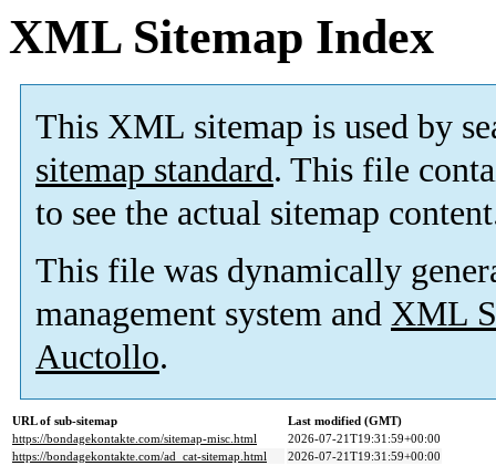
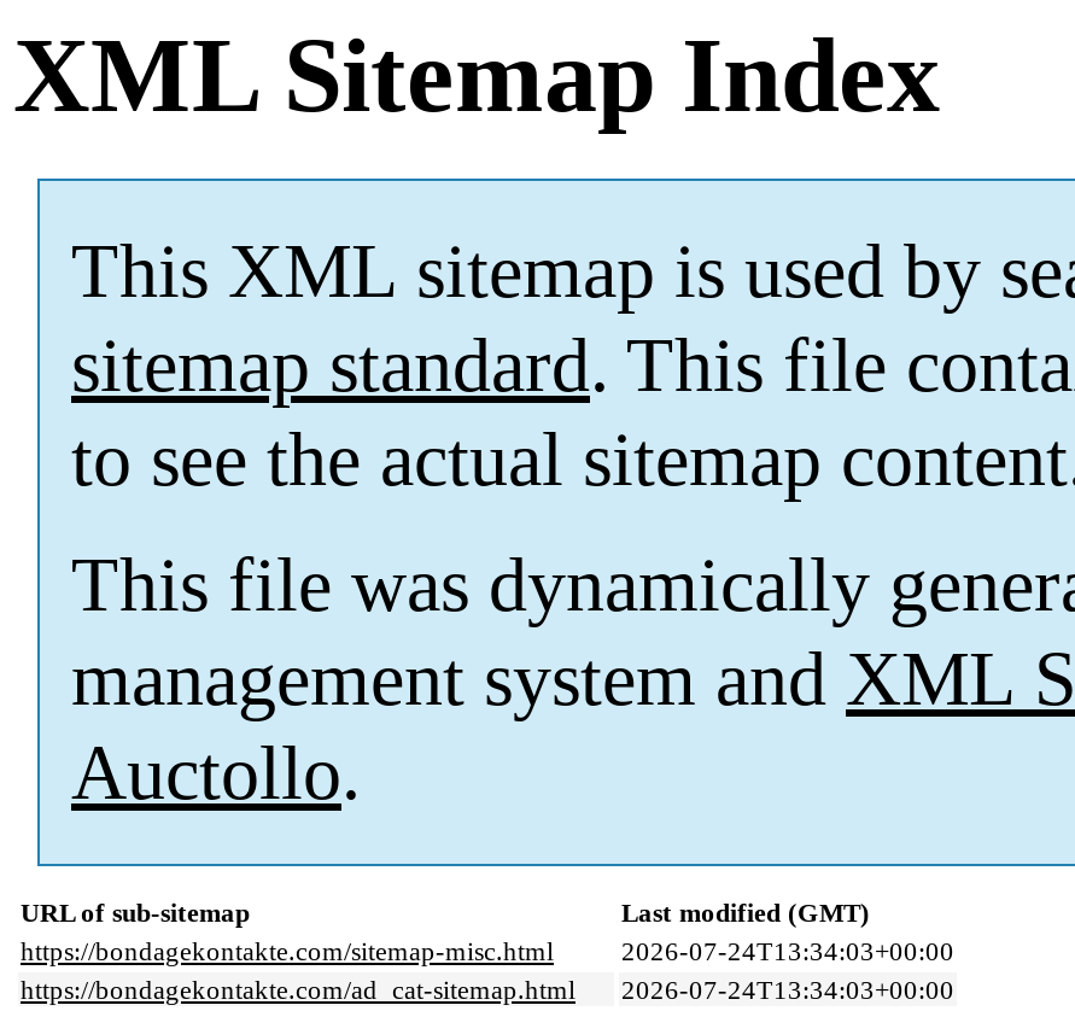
[288,432,441,445] 2026-07-21T19:31:59+00:00 -> [621,937,954,966] 2026-07-24T13:34:03+00:00
[12,450,441,463] https://bondagekontakte.com/ad_cat-sitemap.html 2026-07-21T19:31:59+00:00 -> [21,976,954,1005] https://bondagekontakte.com/ad_cat-sitemap.html 2026-07-24T13:34:03+00:00

